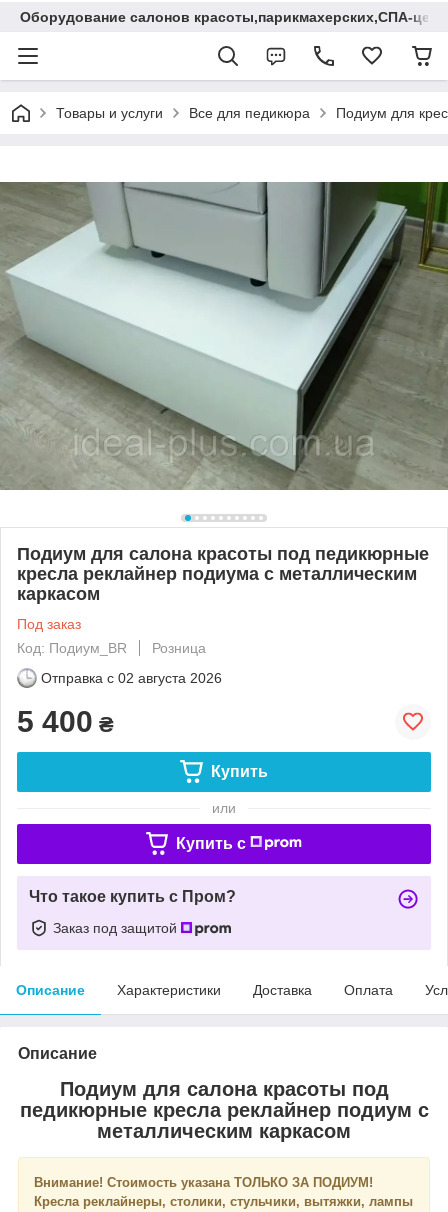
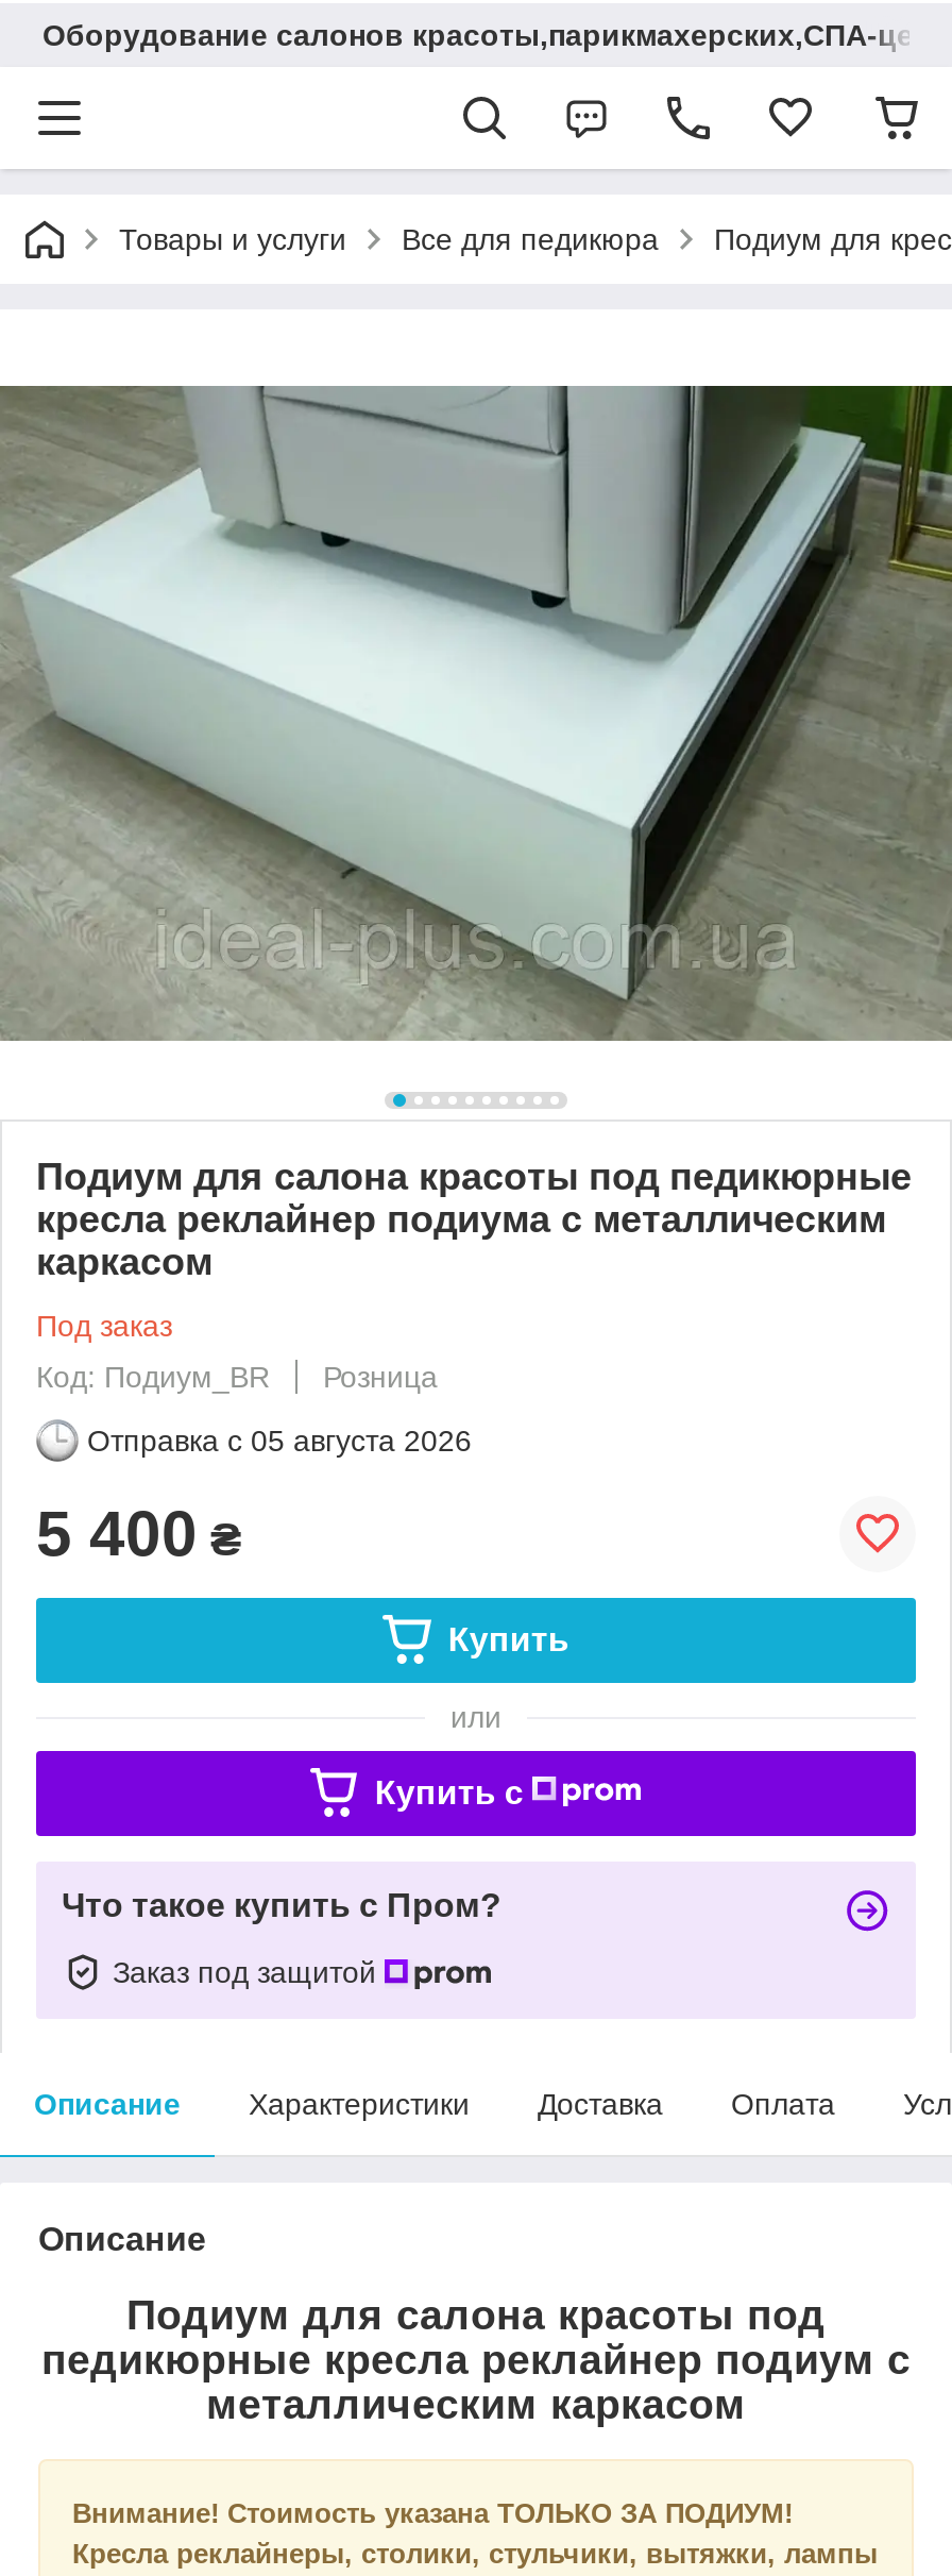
[41,670,222,686] Отправка с 02 августа 2026 -> [87,1423,472,1457] Отправка с 05 августа 2026

